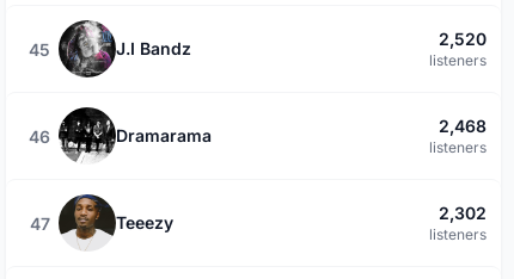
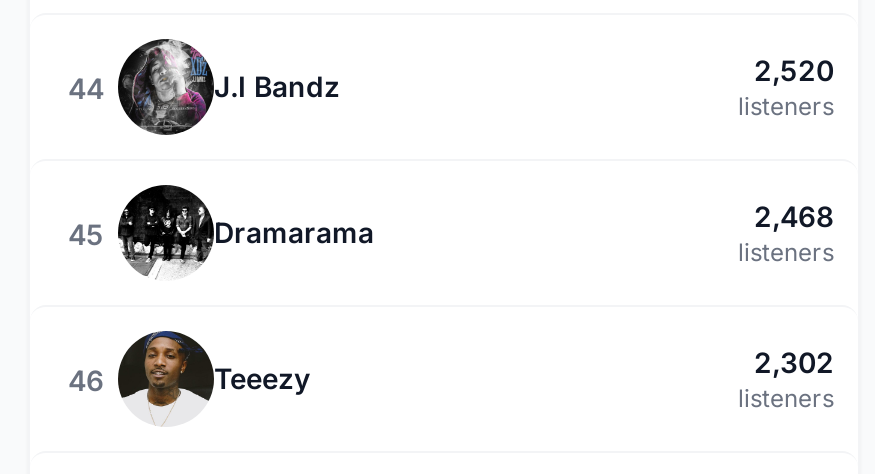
[29,39,50,60] 45 -> [68,71,104,105] 44
[29,126,50,147] 46 -> [68,217,104,251] 45
[29,213,50,234] 47 -> [68,363,104,397] 46

